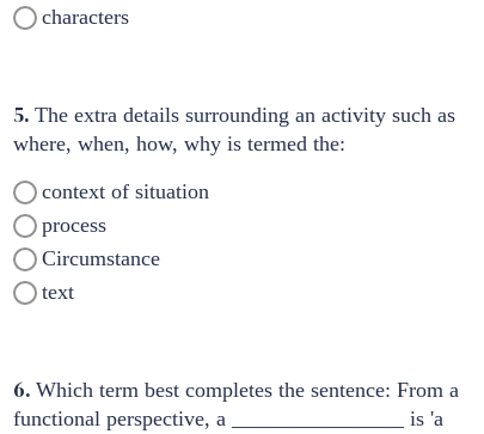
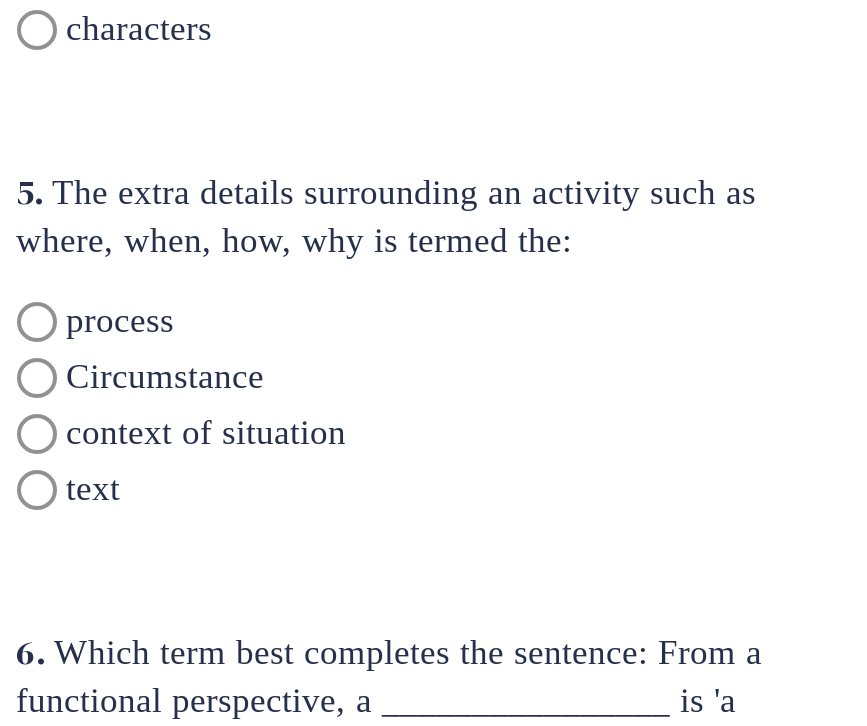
moved [42,180,210,204] -> [66,413,346,453]: context of situation
moved [42,213,161,271] -> [66,301,264,397]: process | Circumstance

